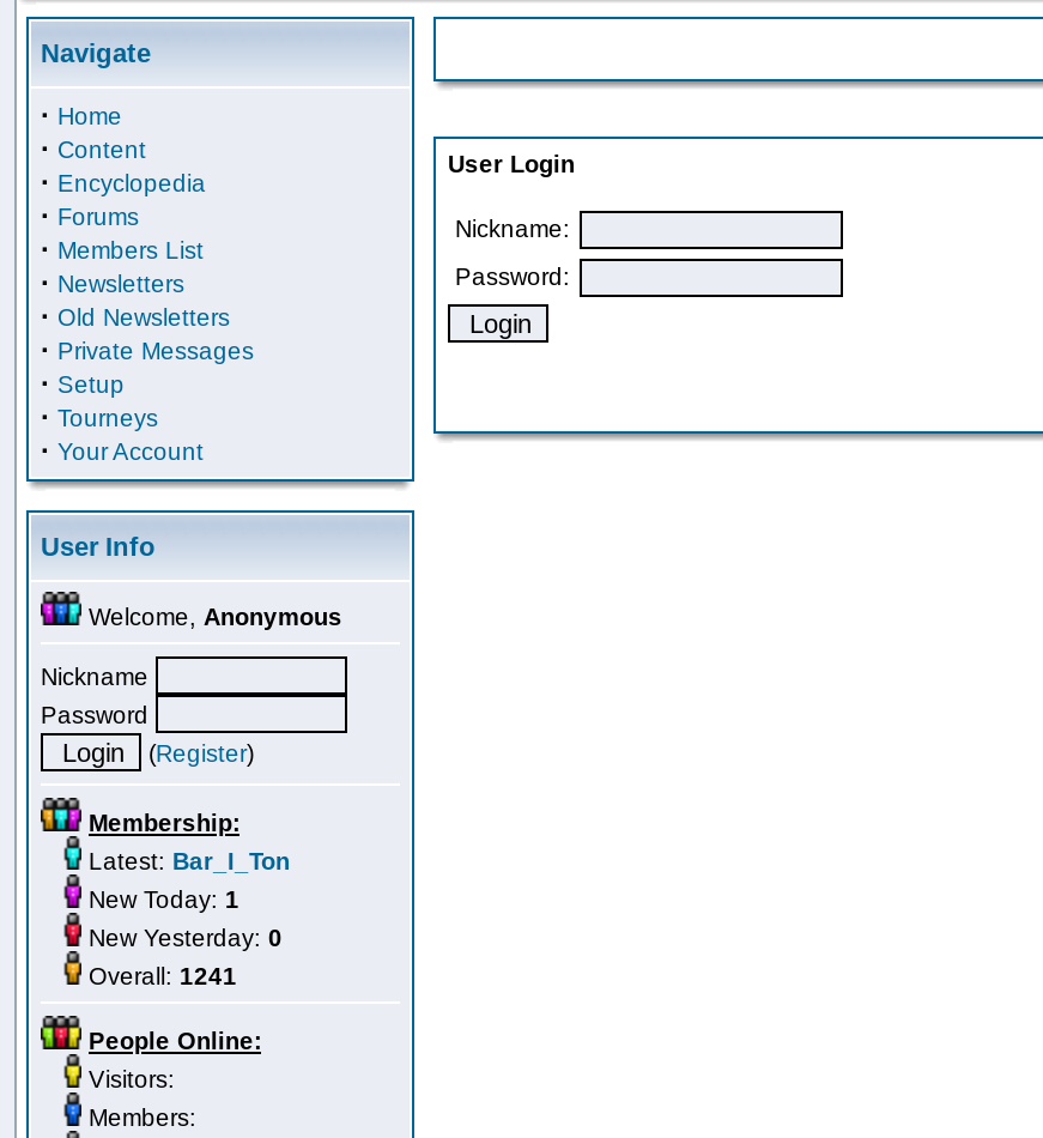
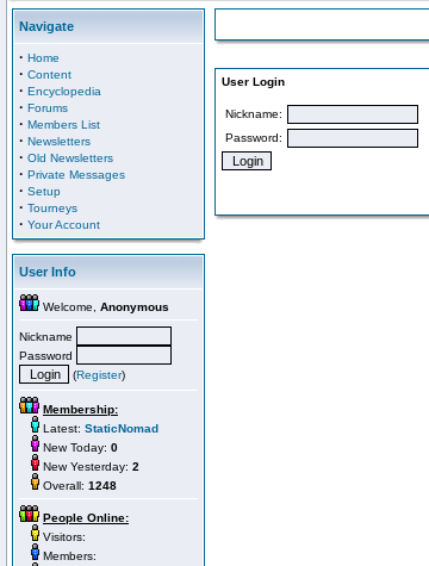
[81,848,290,874] Latest: Bar_I_Ton -> [39,422,158,435] Latest: StaticNomad
[81,886,239,913] New Today: 1 -> [39,441,118,454] New Today: 0
[81,925,283,951] New Yesterday: 0 -> [39,460,139,473] New Yesterday: 2
[81,963,237,989] Overall: 1241 -> [39,479,117,492] Overall: 1248

